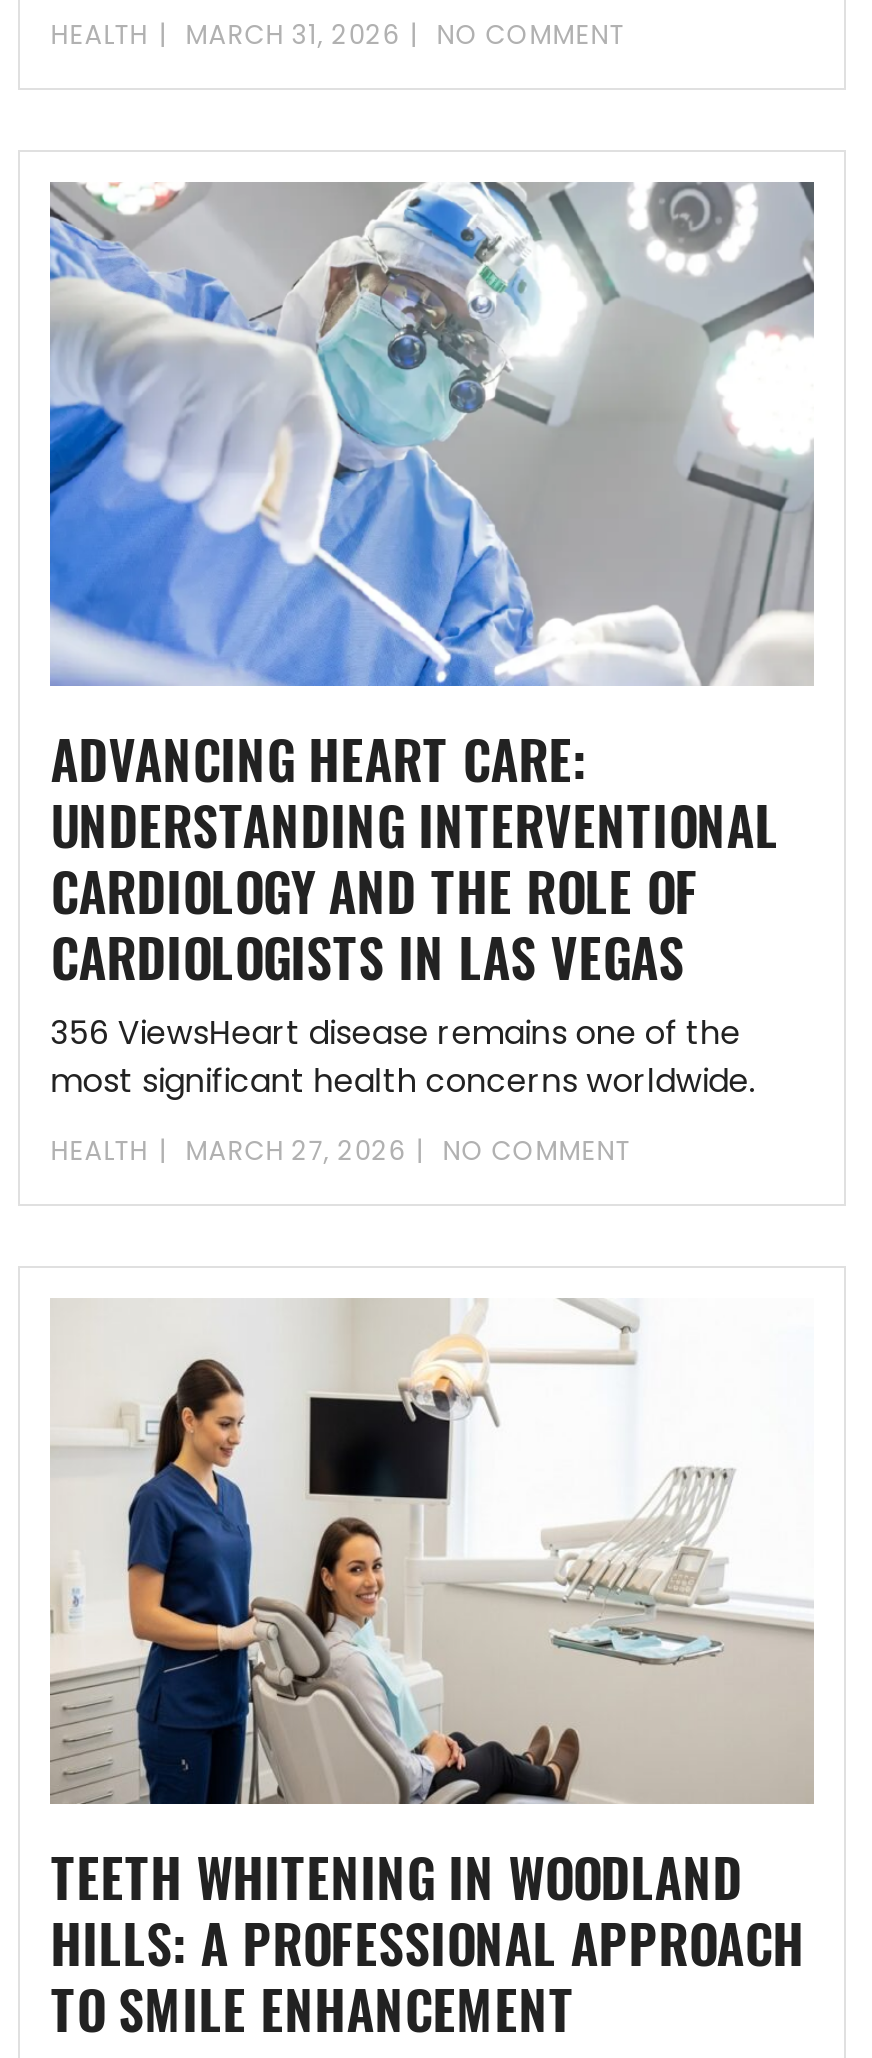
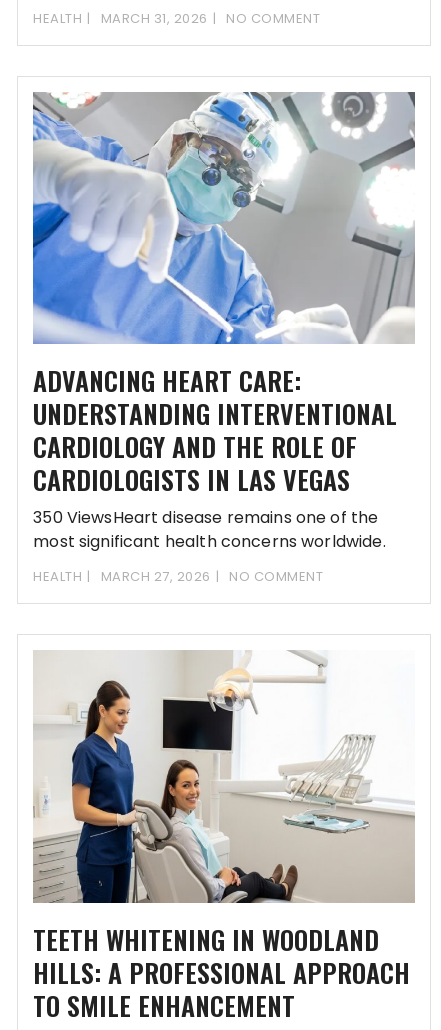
[50,1011,741,1057] 356 ViewsHeart disease remains one of the -> [33,506,378,529] 350 ViewsHeart disease remains one of the

